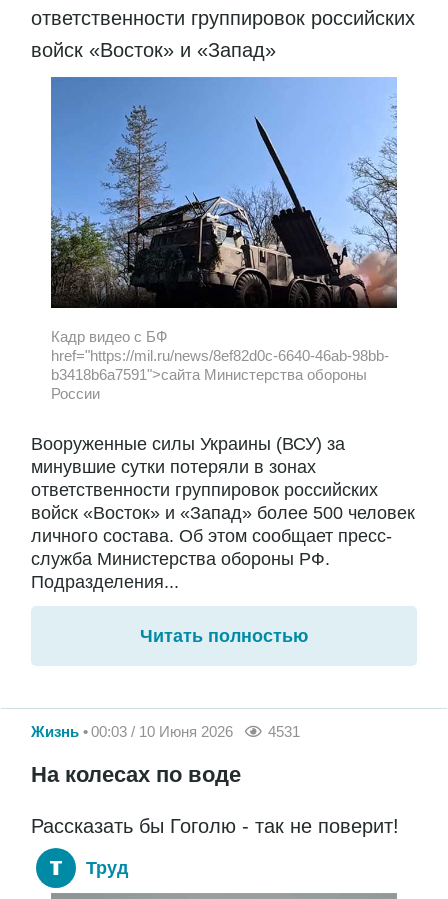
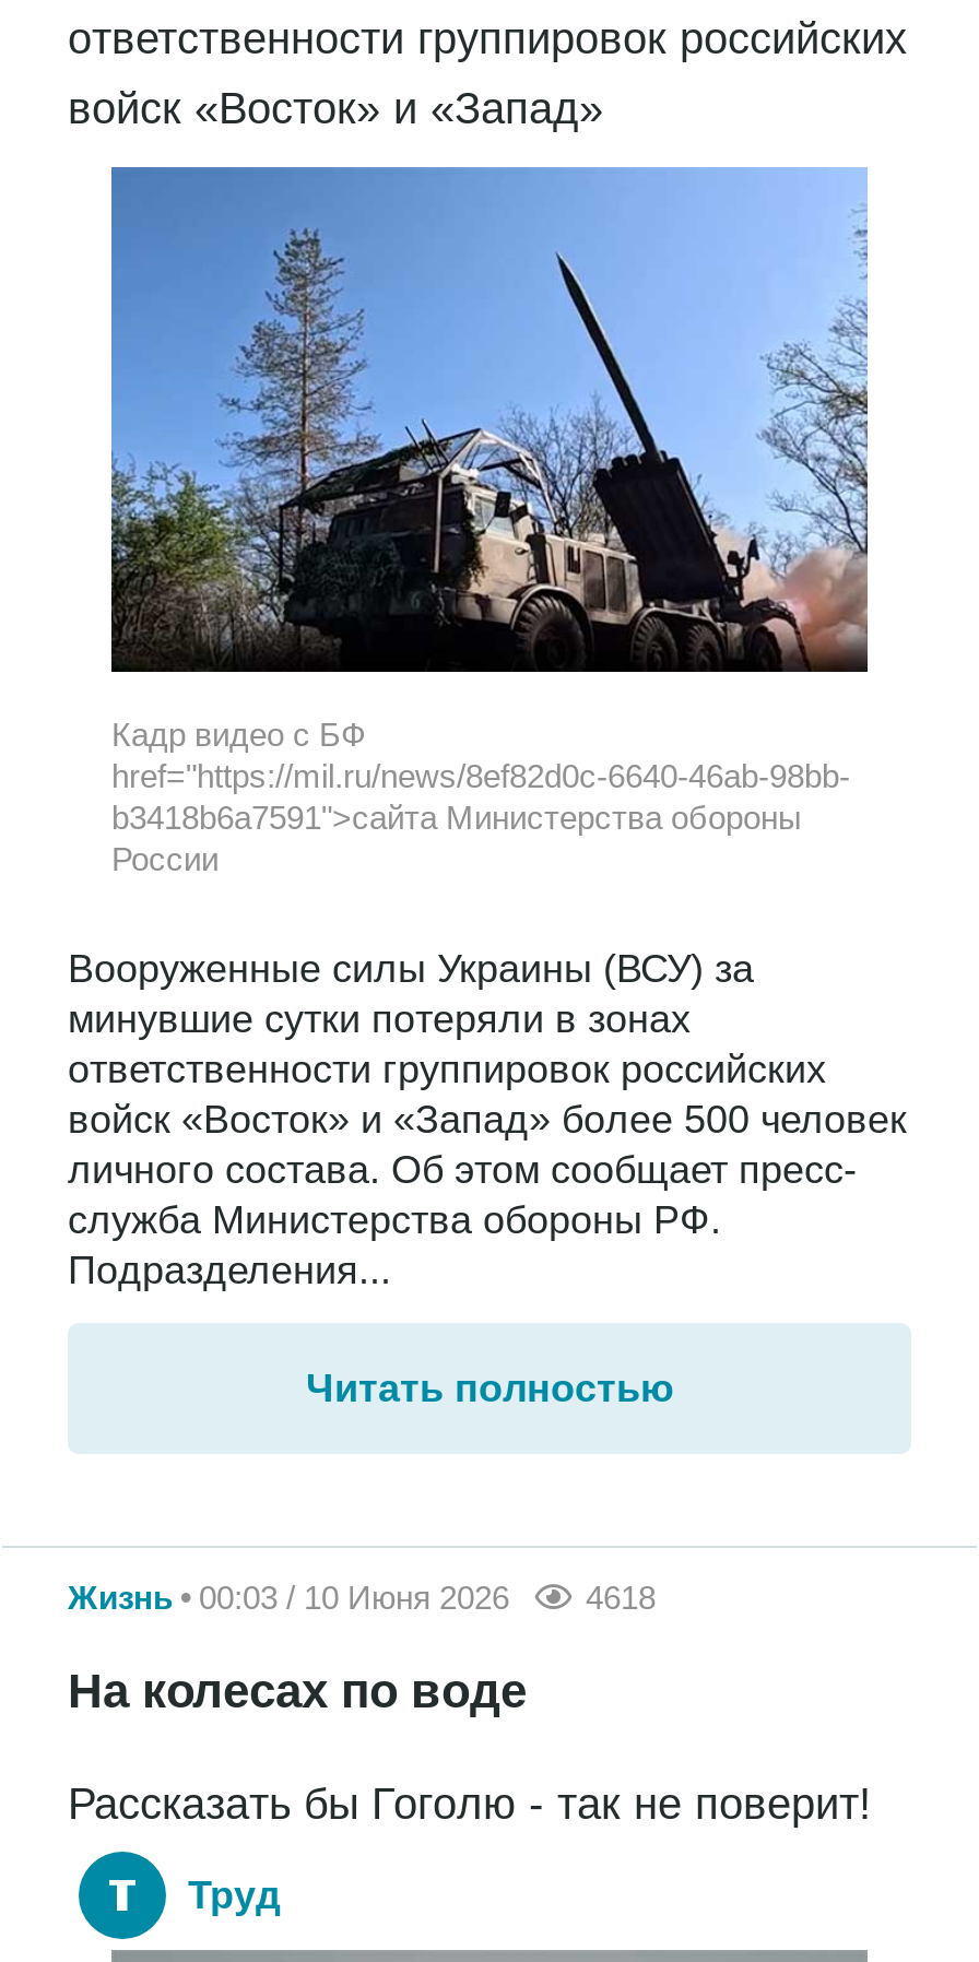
[268,723,300,740] 4531 -> [586,1579,656,1617] 4618

